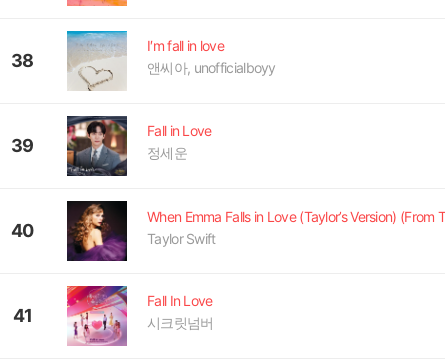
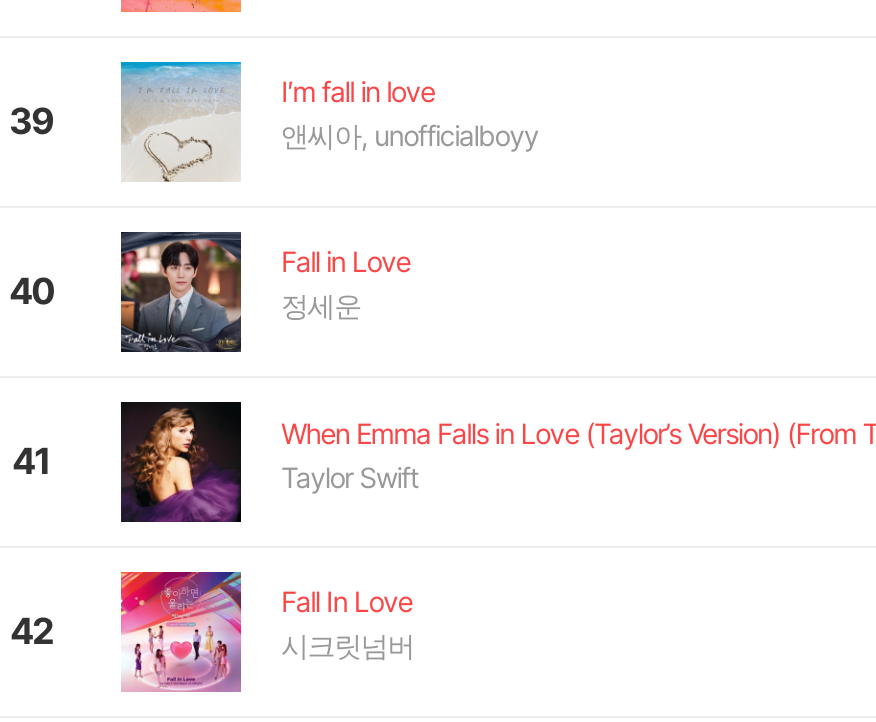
[11,50,33,71] 38 -> [9,100,53,142] 39
[11,135,33,156] 39 -> [9,270,53,312] 40
[11,220,33,241] 40 -> [12,440,50,482] 41
[12,305,31,326] 41 -> [10,610,52,652] 42

